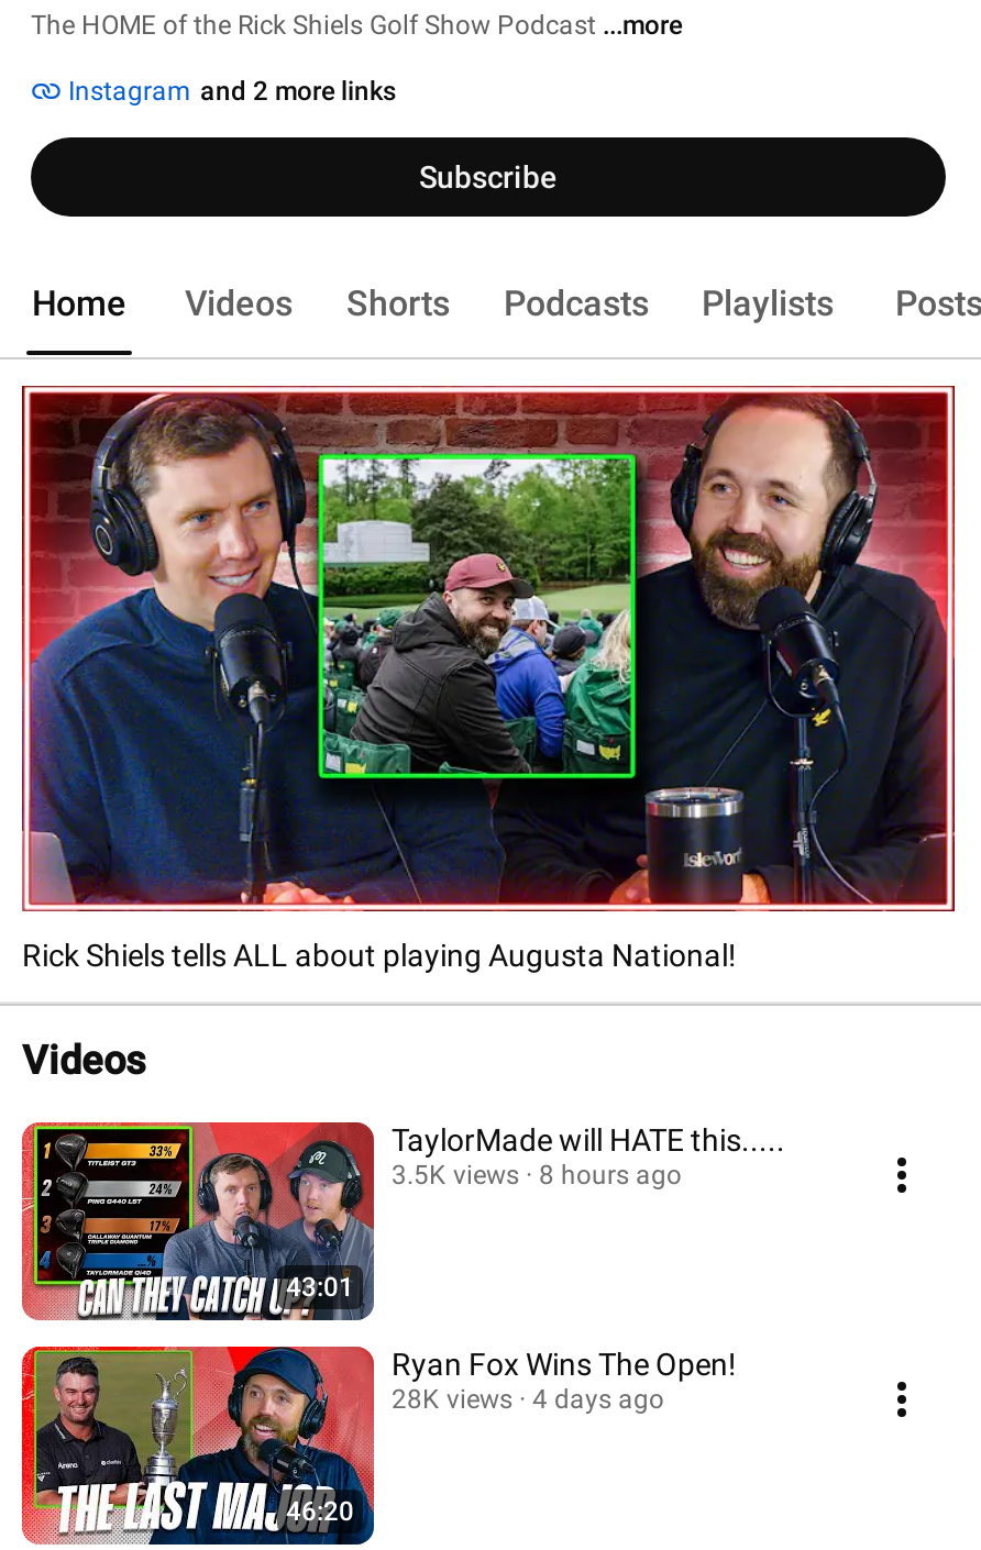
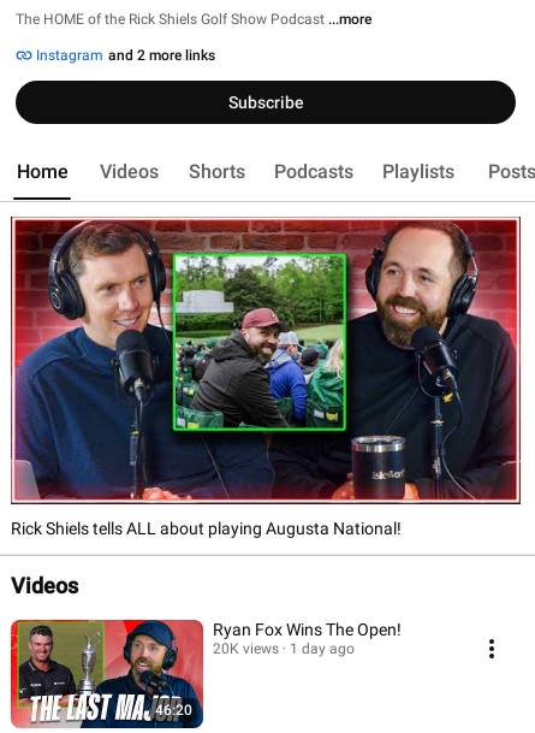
[22,1122,376,1322] [image] | 43:01 -> none
[392,1121,785,1189] TaylorMade will HATE this..... | 3.5K views | 8 hours ago -> none
[392,1383,512,1414] 28K views -> [213,640,279,657] 20K views
[532,1383,664,1414] 4 days ago -> [290,640,355,657] 1 day ago

